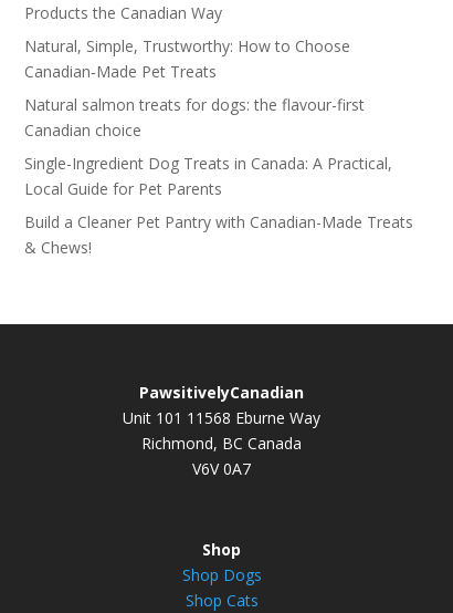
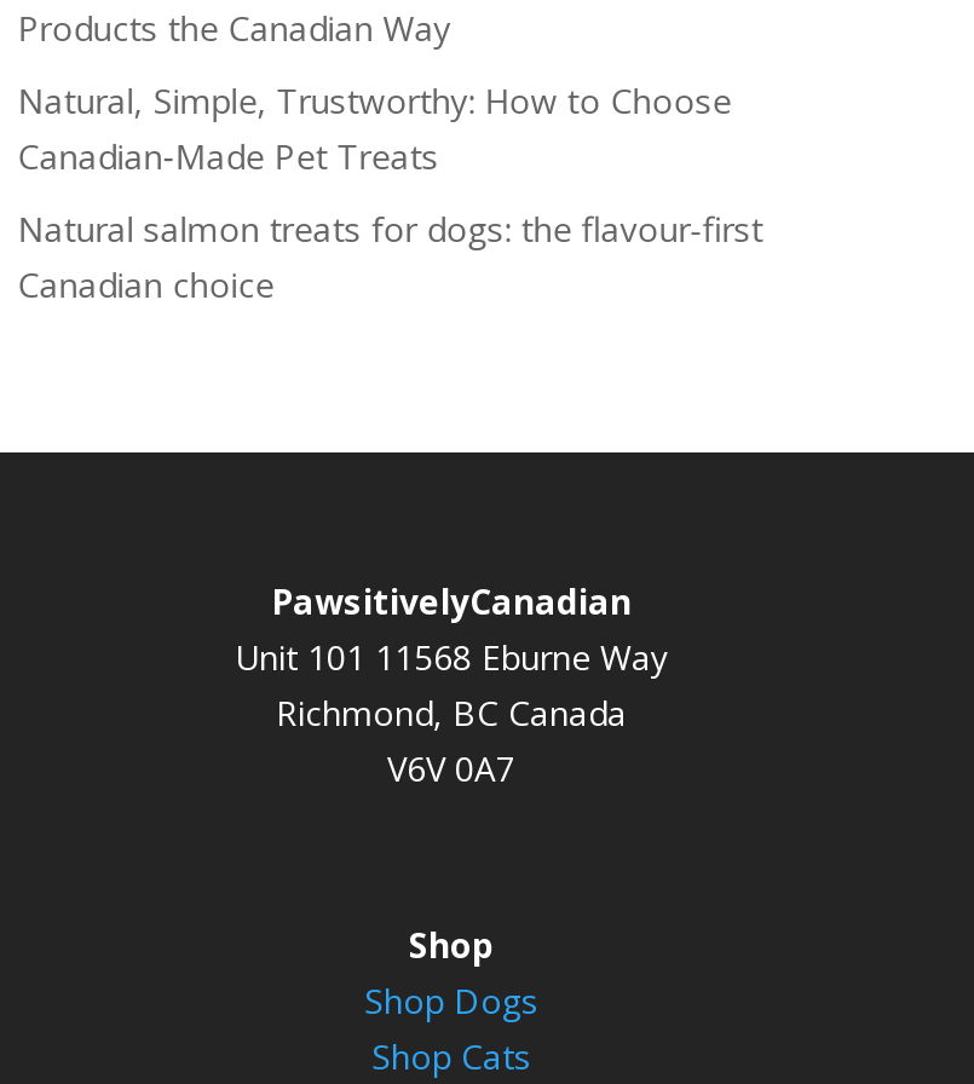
[24,153,413,258] Single-Ingredient Dog Treats in Canada: A Practical, | Local Guide for Pet Parents | Build a Cleaner Pet Pantry with Canadian-Made Treats | & Chews! -> none

